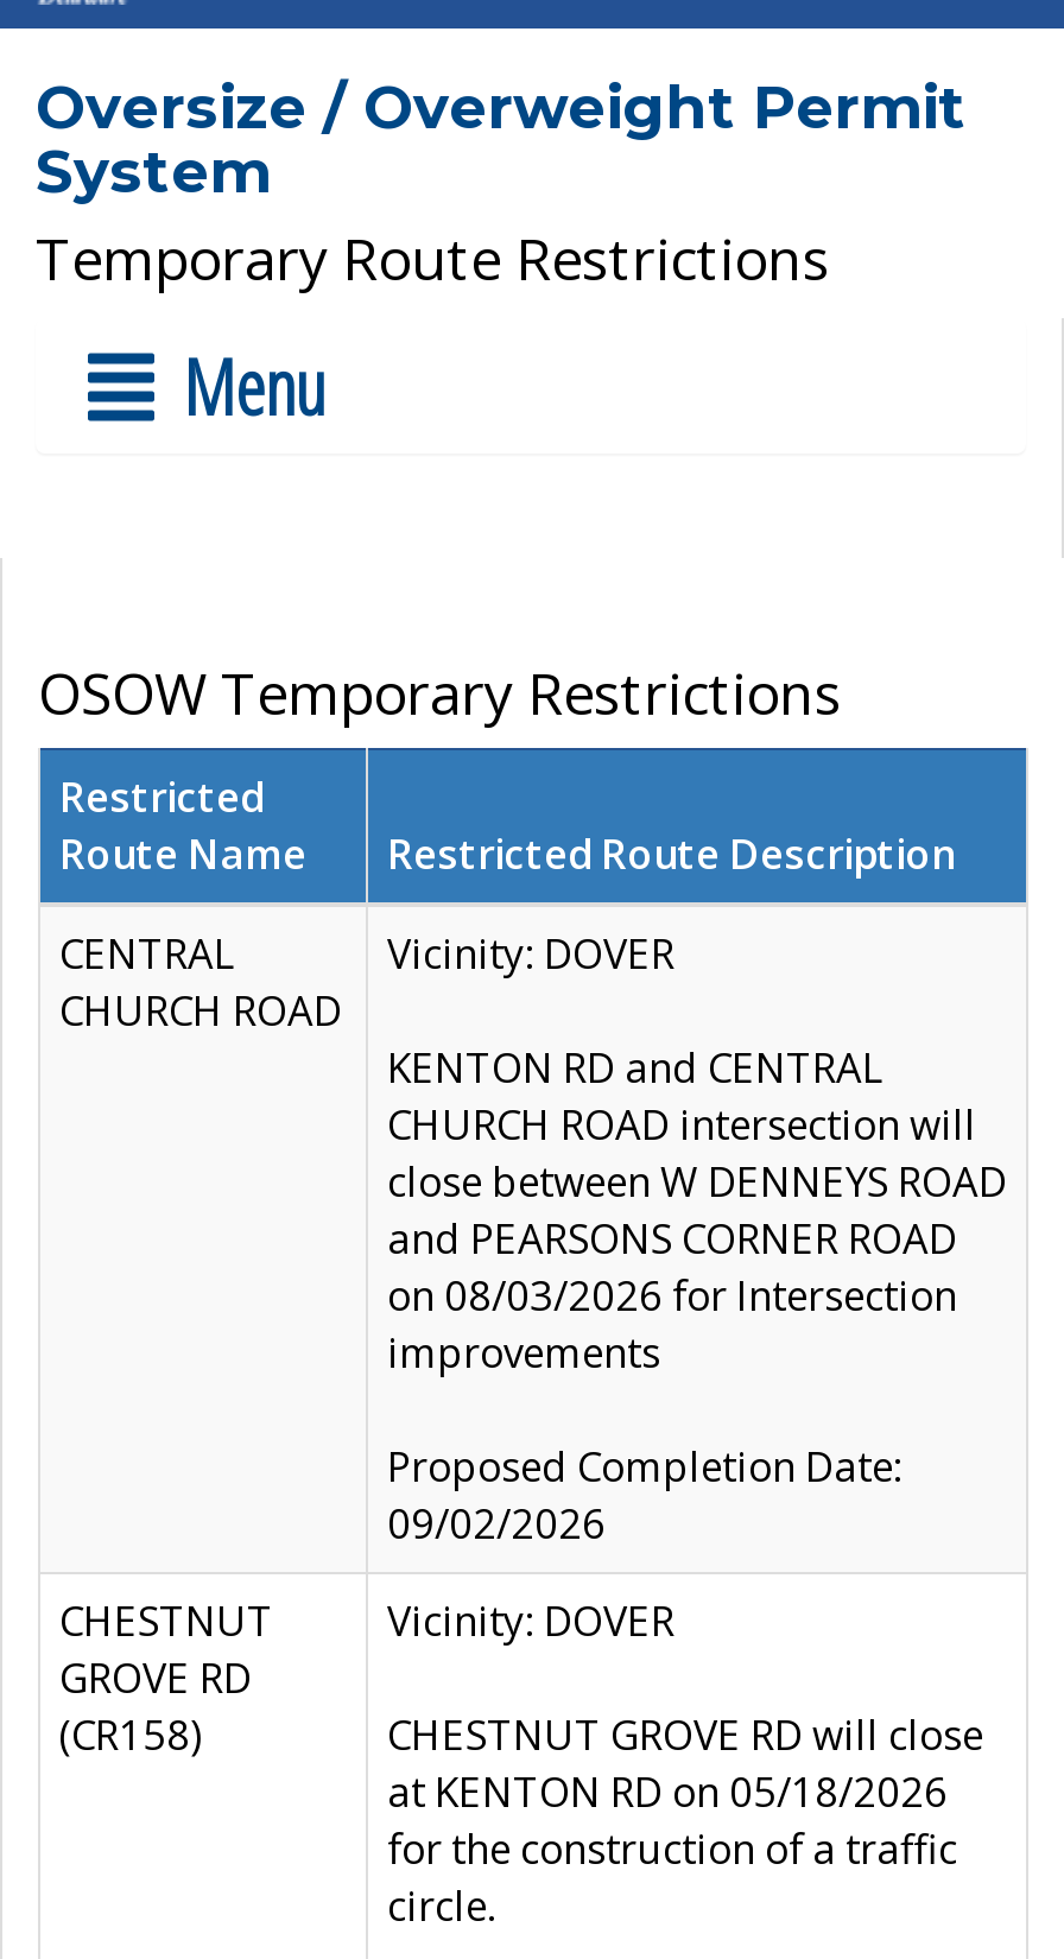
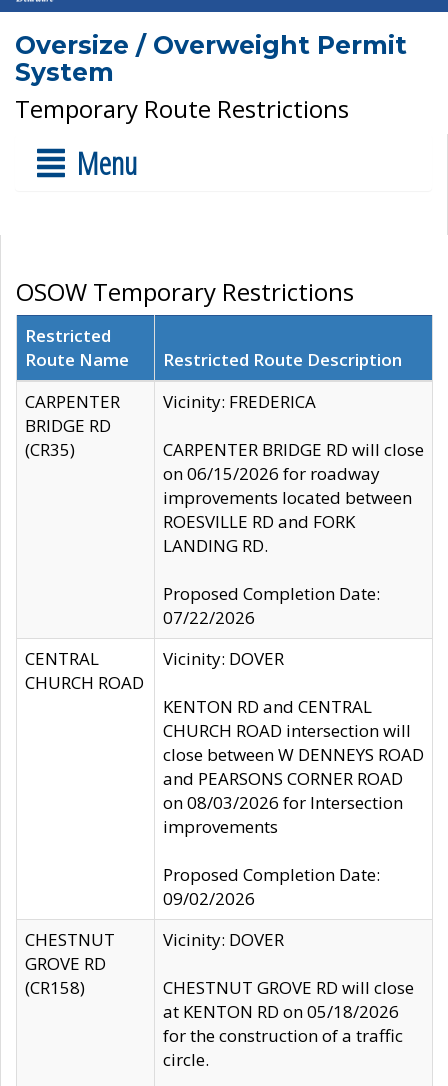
none -> [25,390,120,461] CARPENTER | BRIDGE RD | (CR35)
none -> [163,390,424,629] Vicinity: FREDERICA | CARPENTER BRIDGE RD will close | on 06/15/2026 for roadway | improvements located between | ROESVILLE RD and FORK | LANDING RD. | Proposed Completion Date: | 07/22/2026

